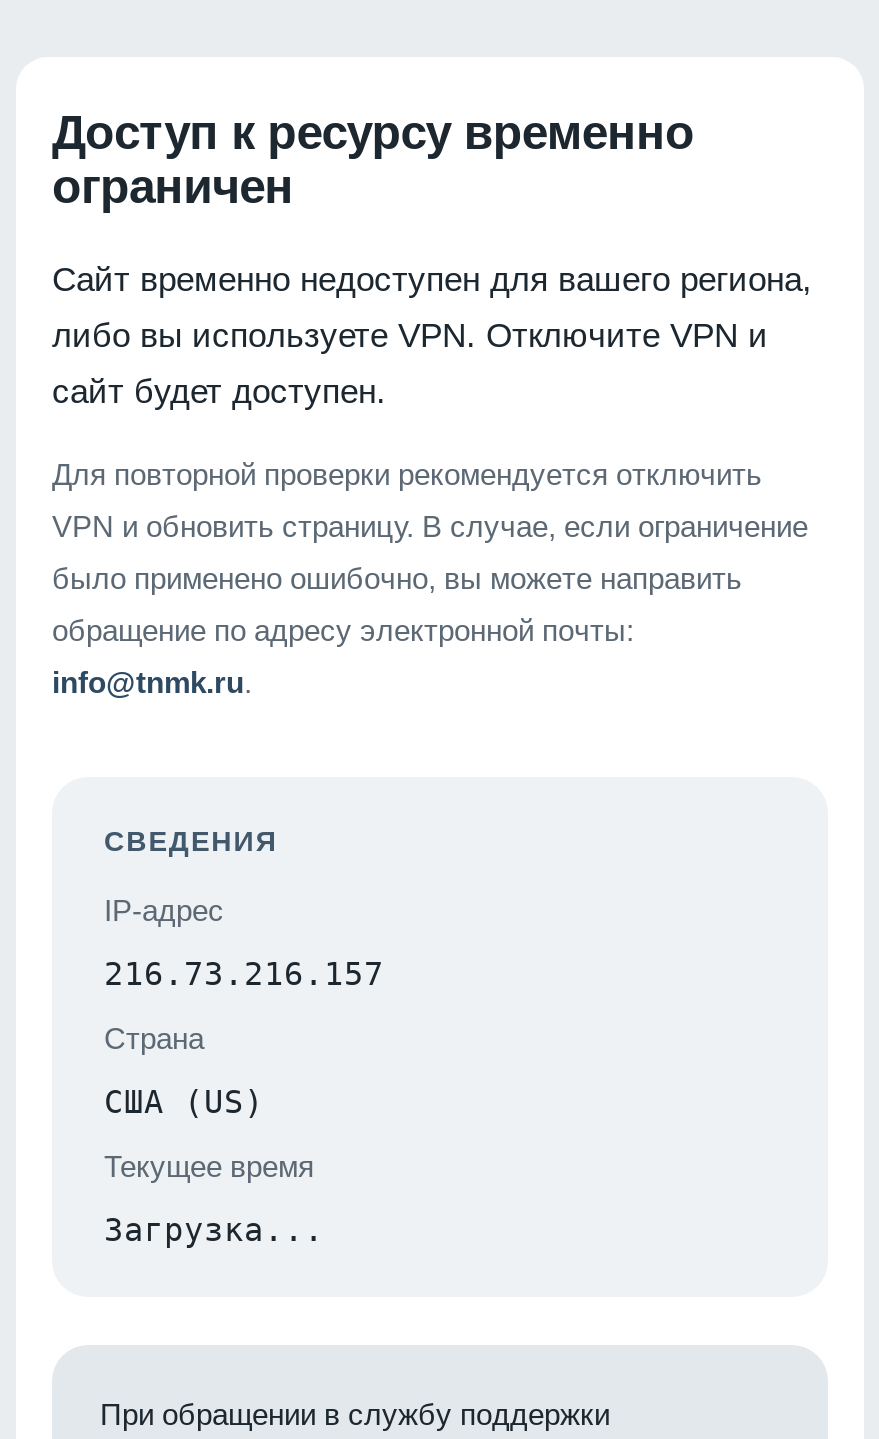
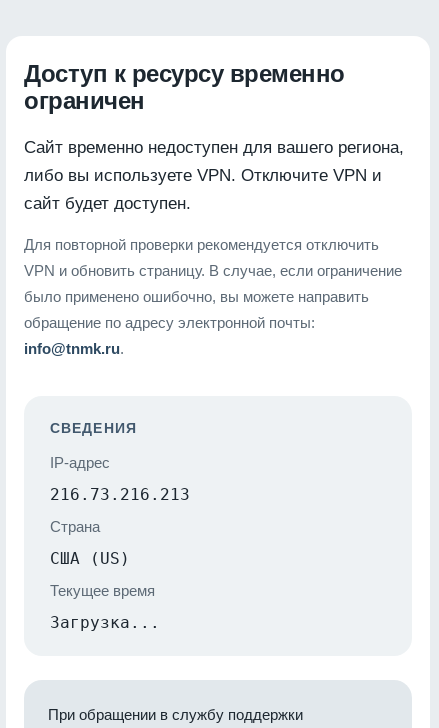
[104,954,384,992] 216.73.216.157 -> [50,484,190,503] 216.73.216.213

